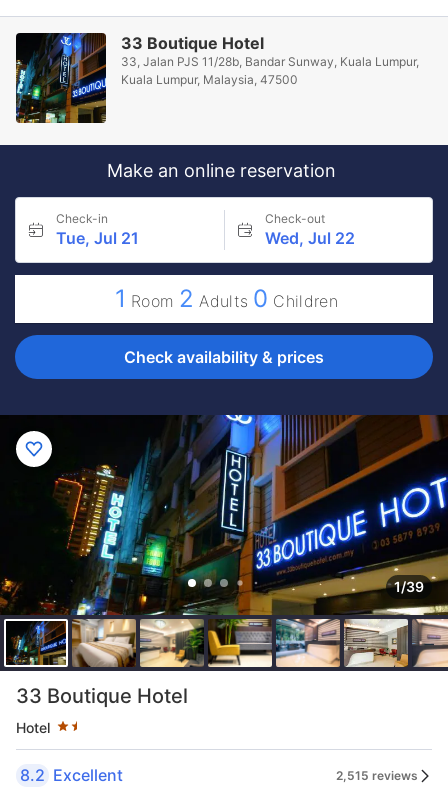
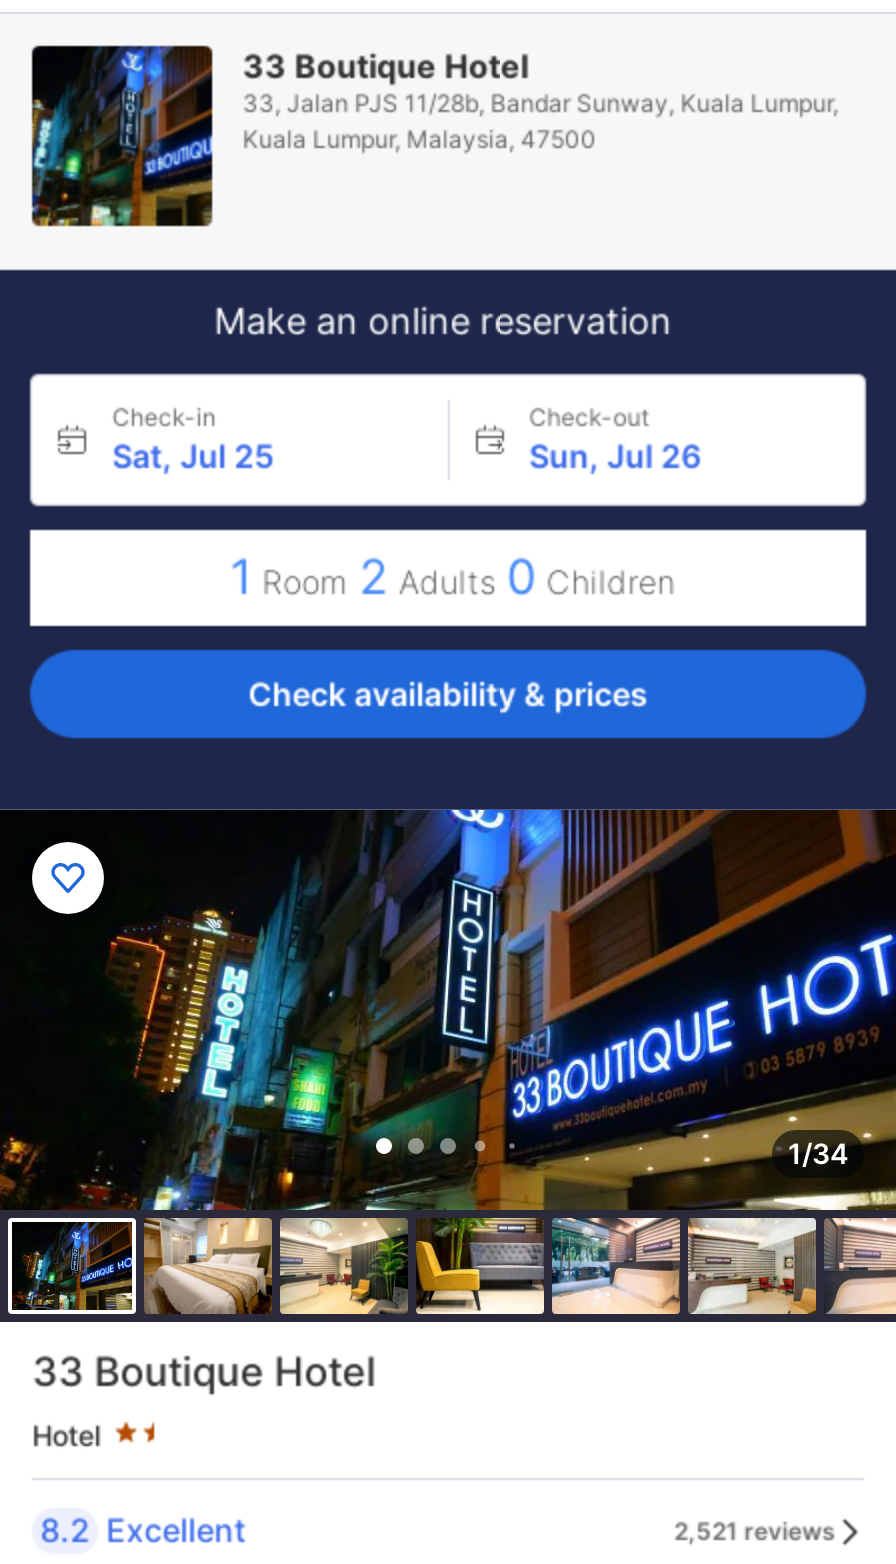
[56,228,139,248] Tue, Jul 21 -> [112,436,274,476] Sat, Jul 25
[264,228,354,248] Wed, Jul 22 -> [529,436,701,476] Sun, Jul 26
[394,578,424,595] 1/39 -> [788,1136,848,1170] 1/34
[336,767,418,782] 2,515 reviews -> [674,1515,836,1545] 2,521 reviews

